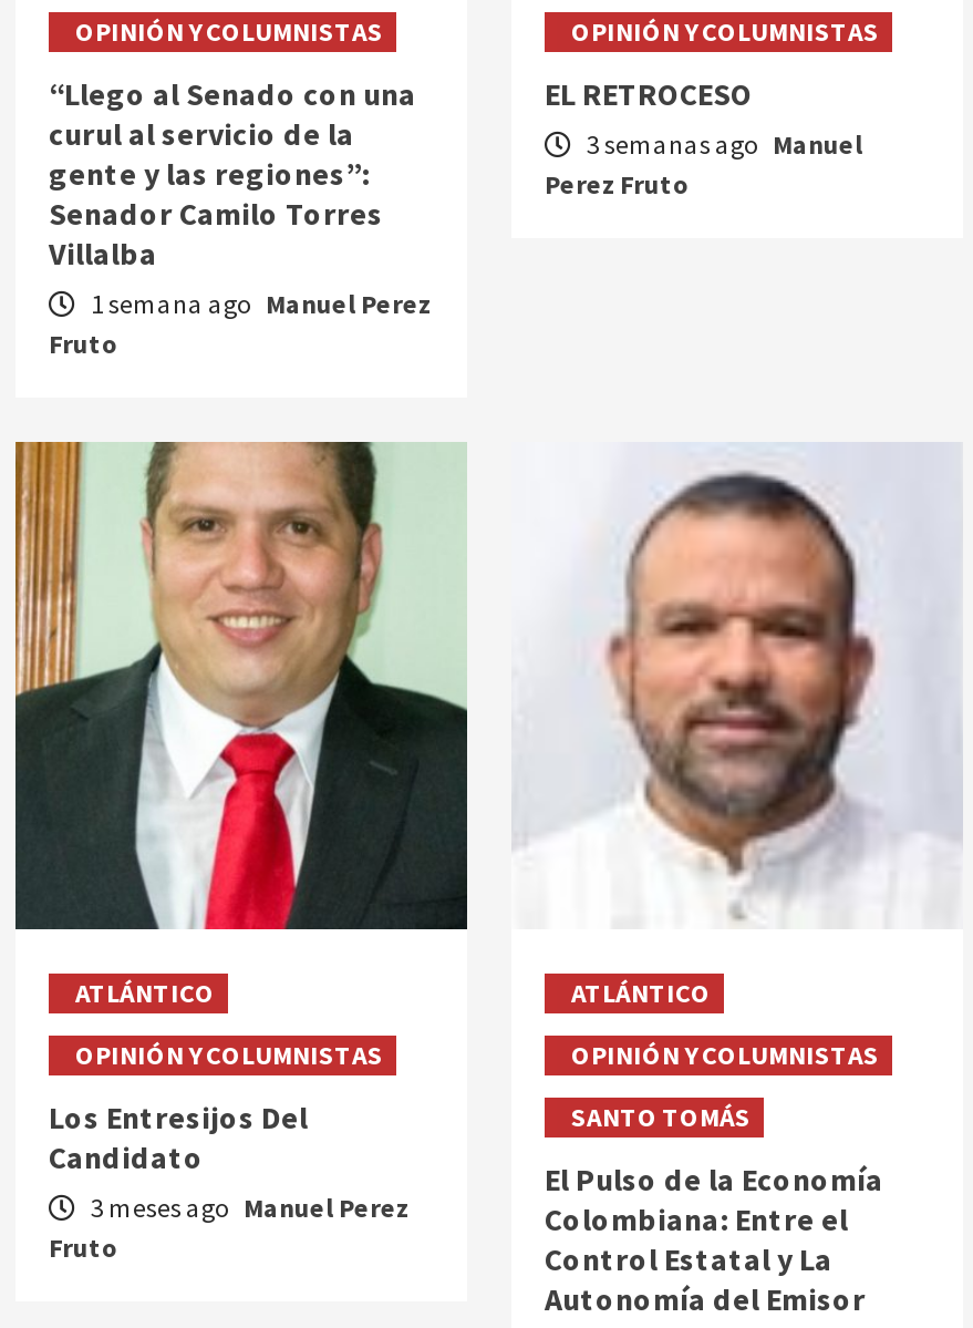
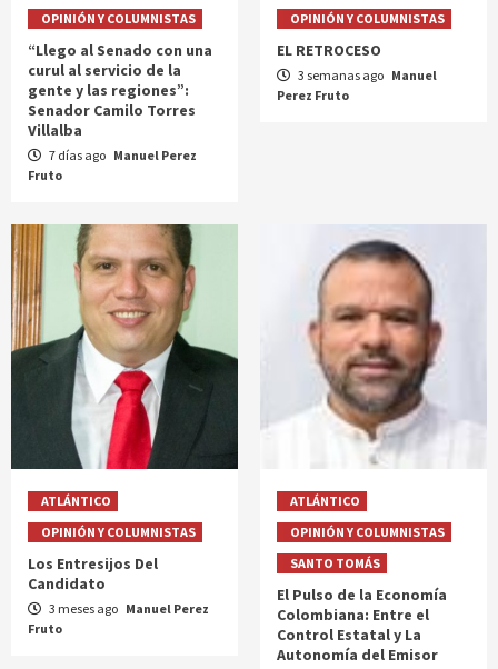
[86,287,432,320] 1 semana ago Manuel Perez -> [47,147,197,163] 7 días ago Manuel Perez

